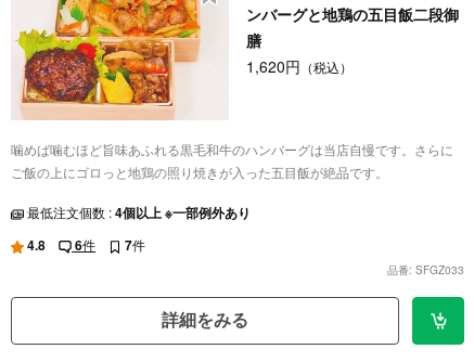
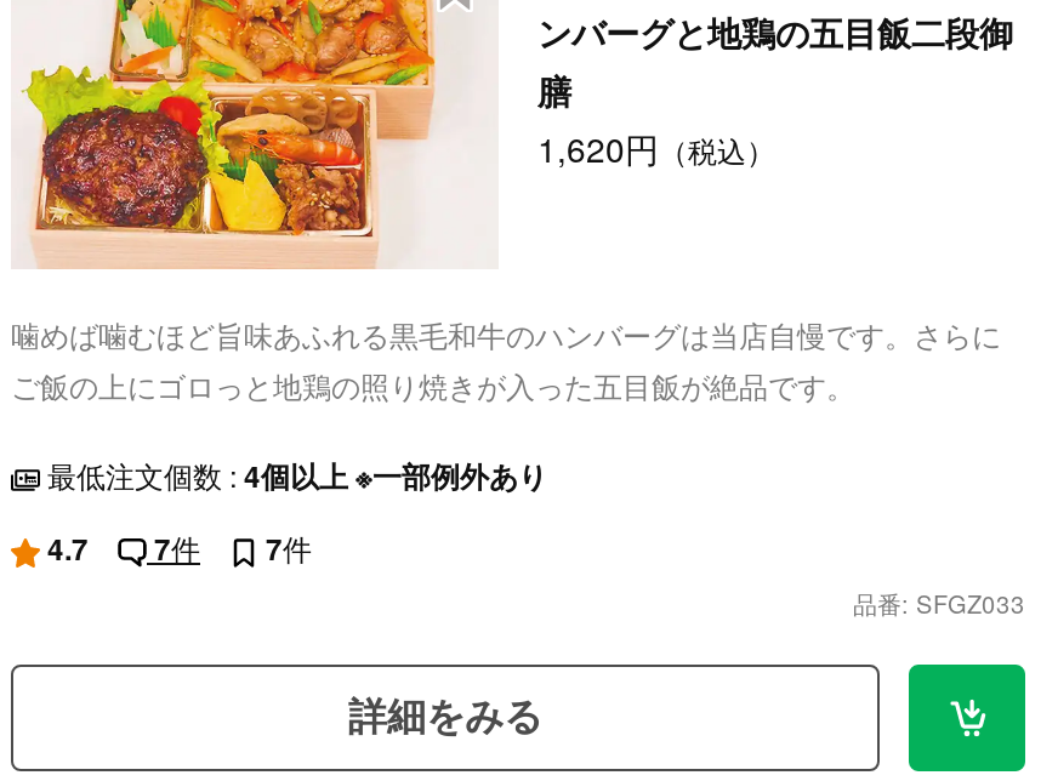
[27,235,46,254] 4.8 -> [47,526,89,569] 4.7
[75,235,95,254] 6件 -> [154,526,200,569] 7件

